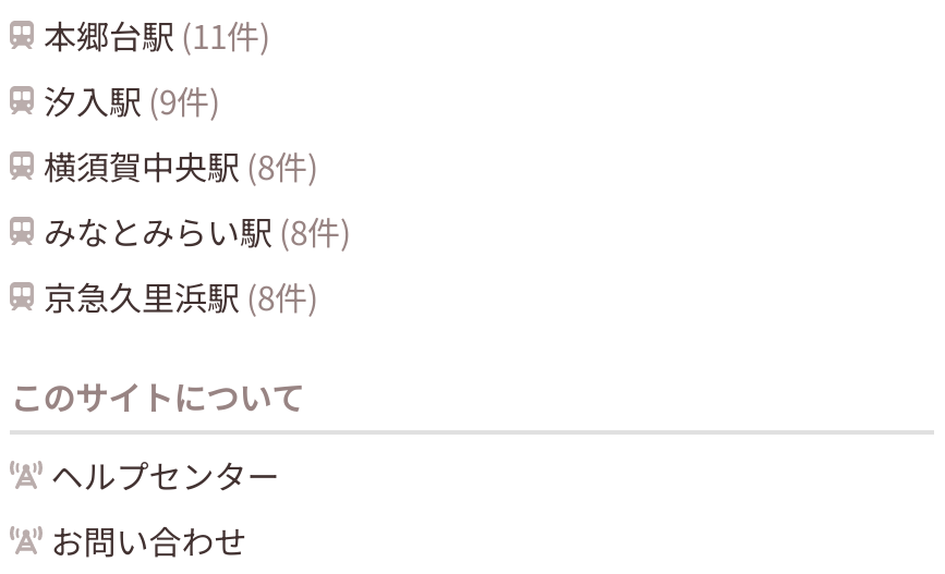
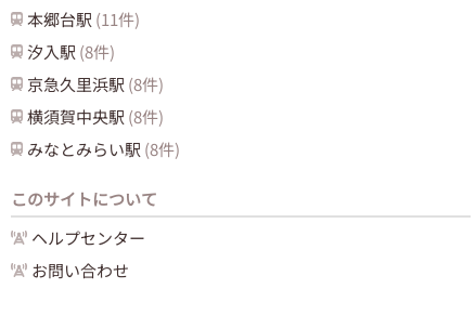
[44,76,220,122] 汐入駅(9件) -> [28,40,115,62] 汐入駅(8件)
moved [44,142,351,253] -> [28,104,181,160]: 横須賀中央駅(8件) | みなとみらい駅(8件)
moved [44,272,318,318] -> [28,72,164,95]: 京急久里浜駅(8件)

